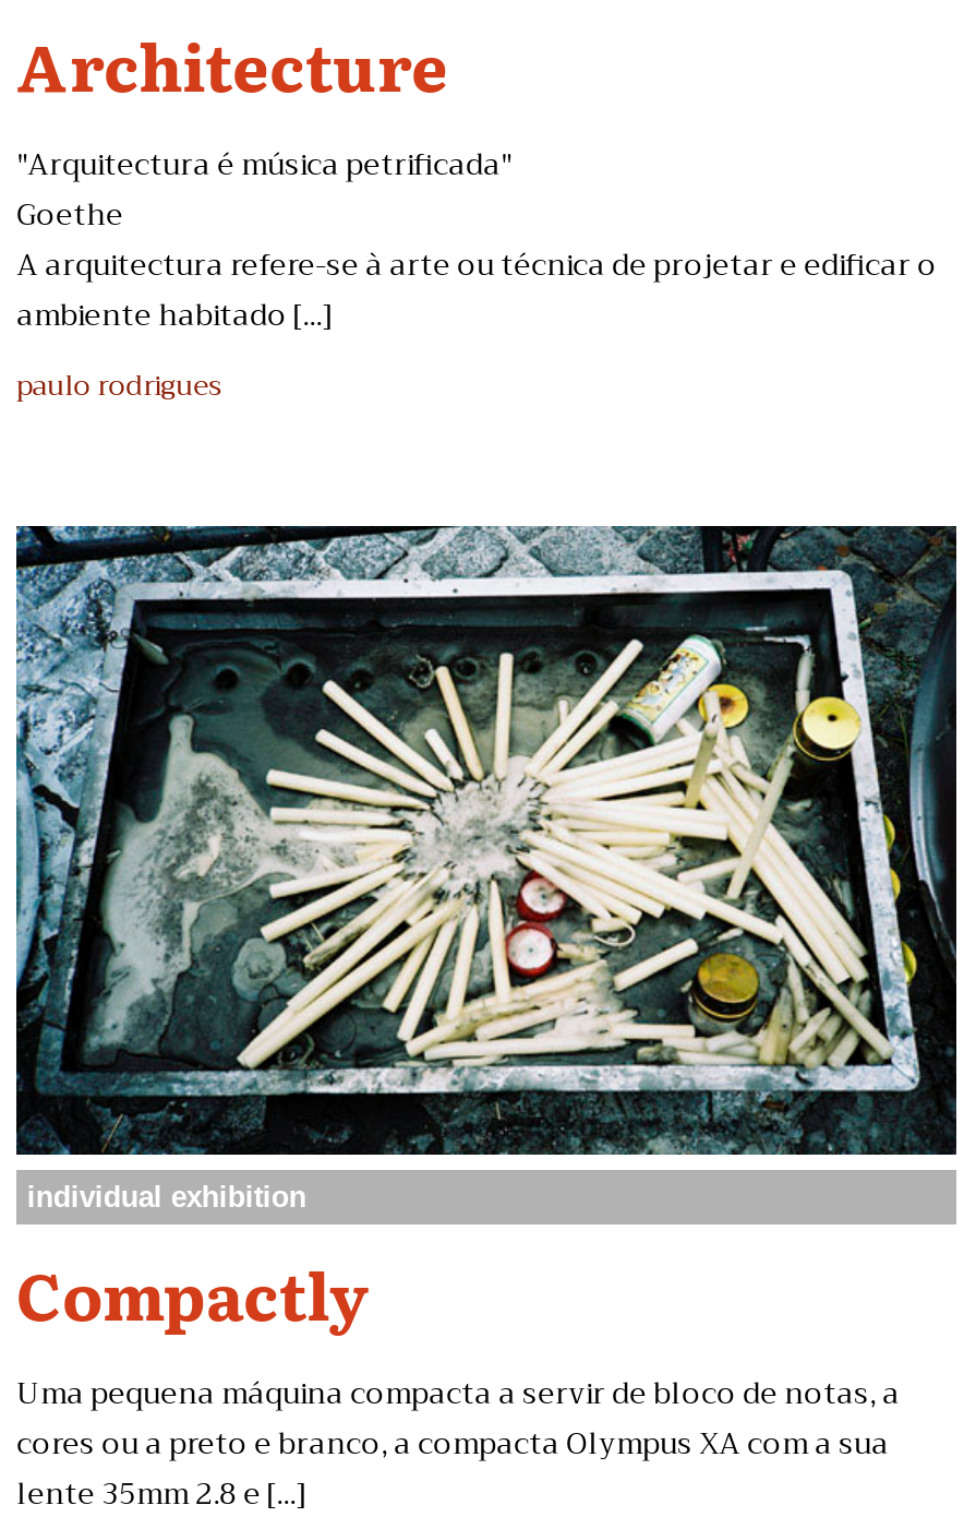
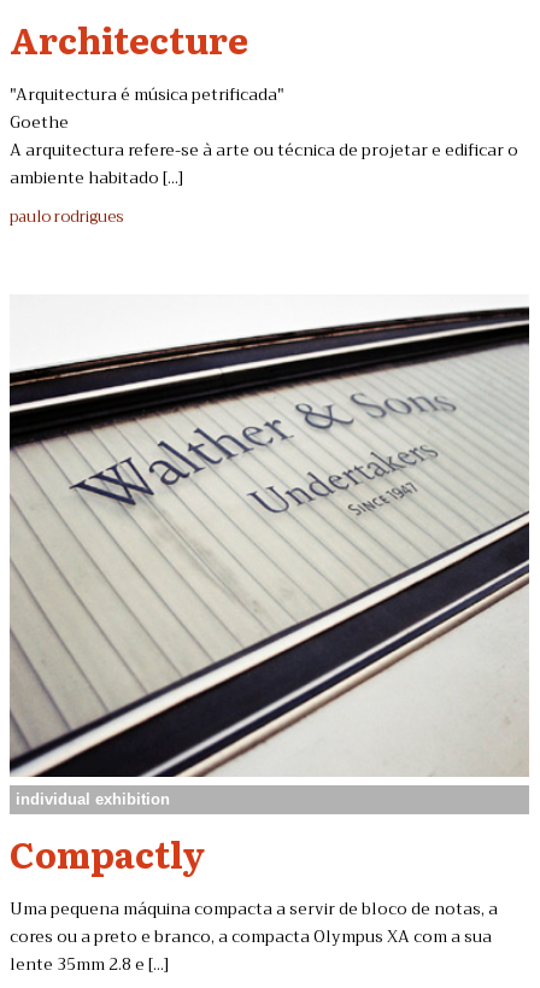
[14,524,959,1157] [image] -> [8,305,530,778] [image]

